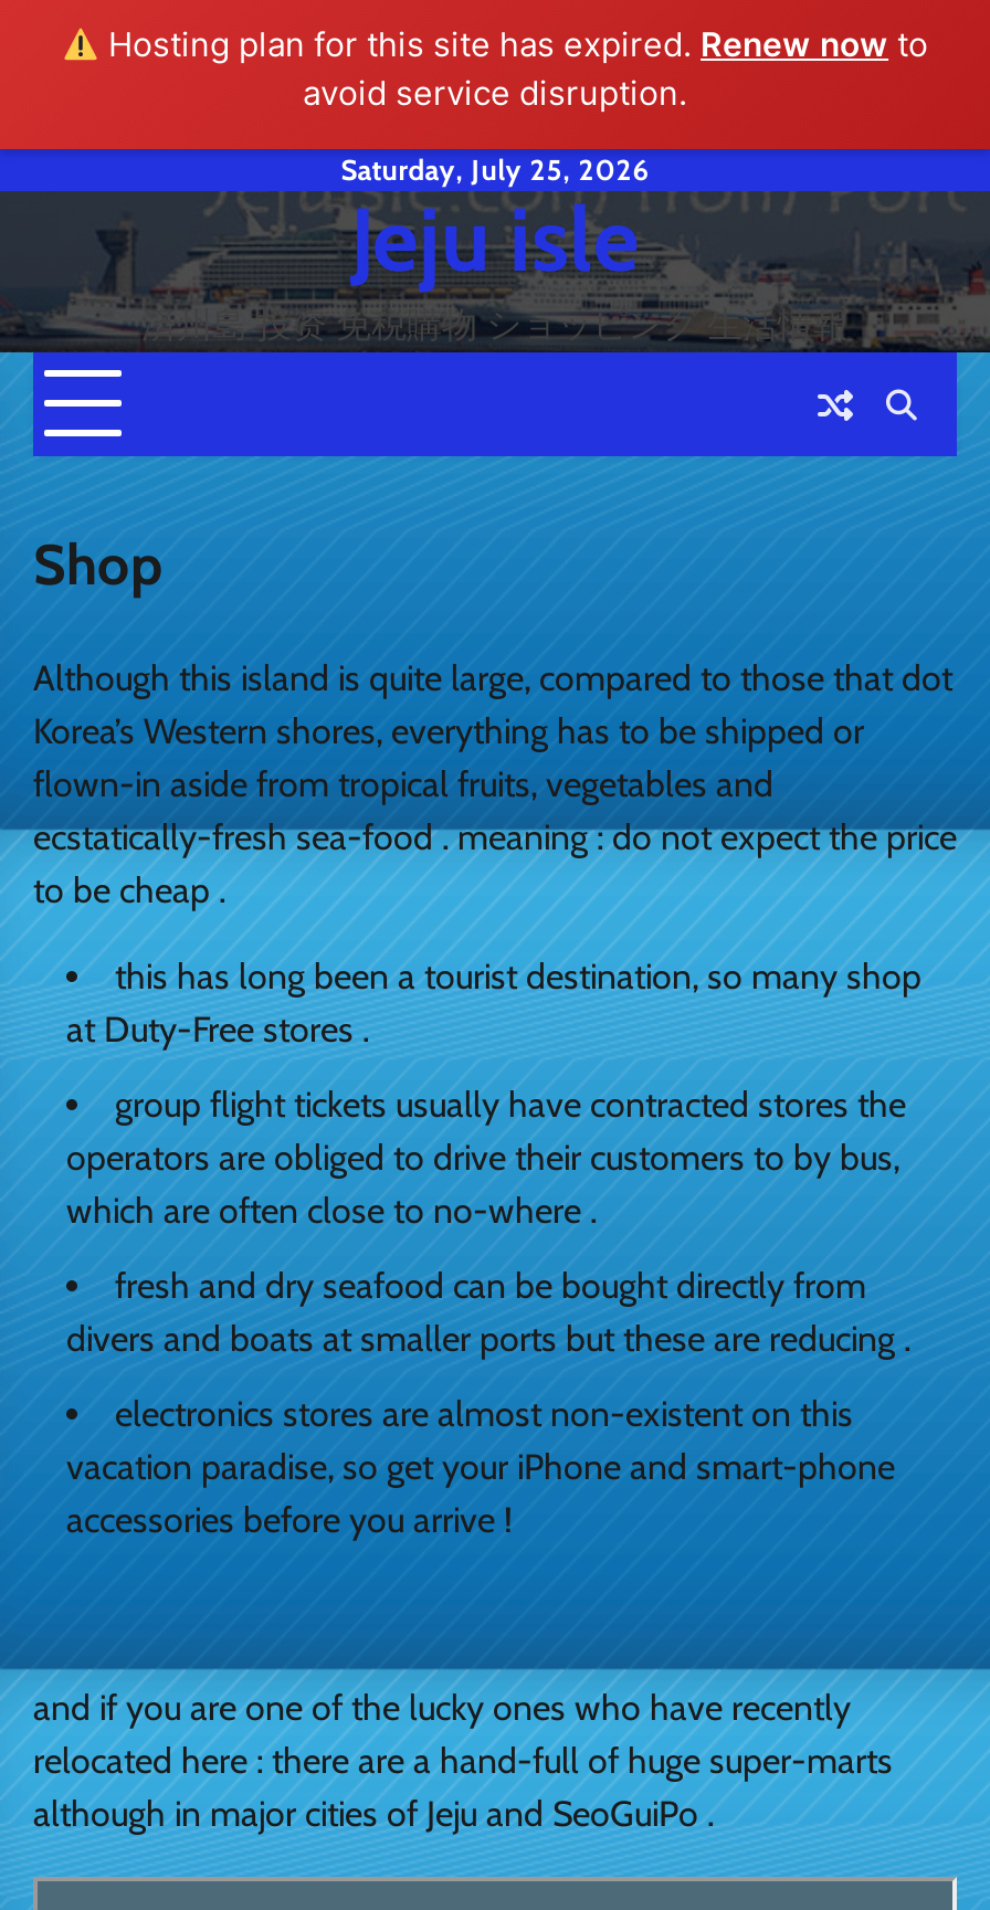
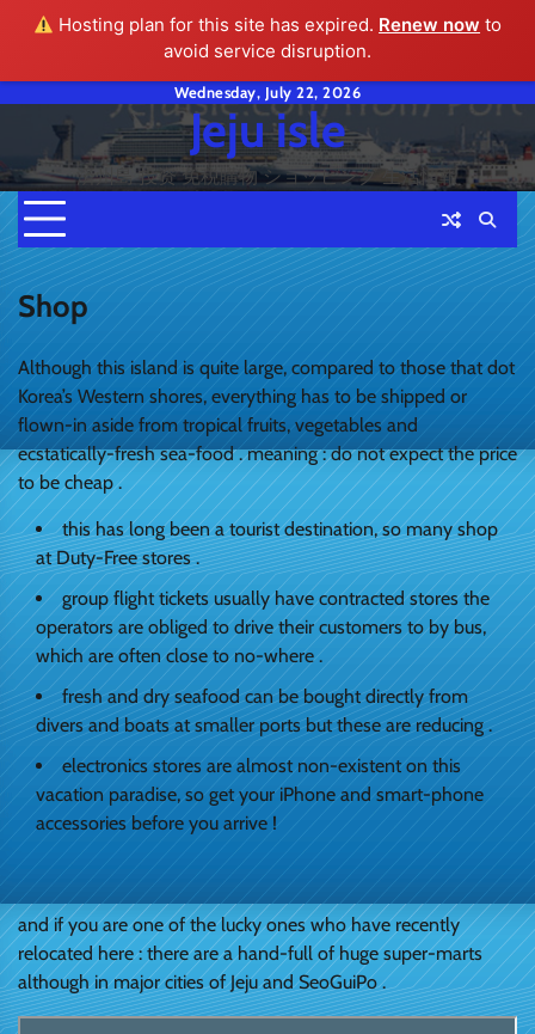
[341,154,649,187] Saturday, July 25, 2026 -> [174,84,361,102] Wednesday, July 22, 2026

